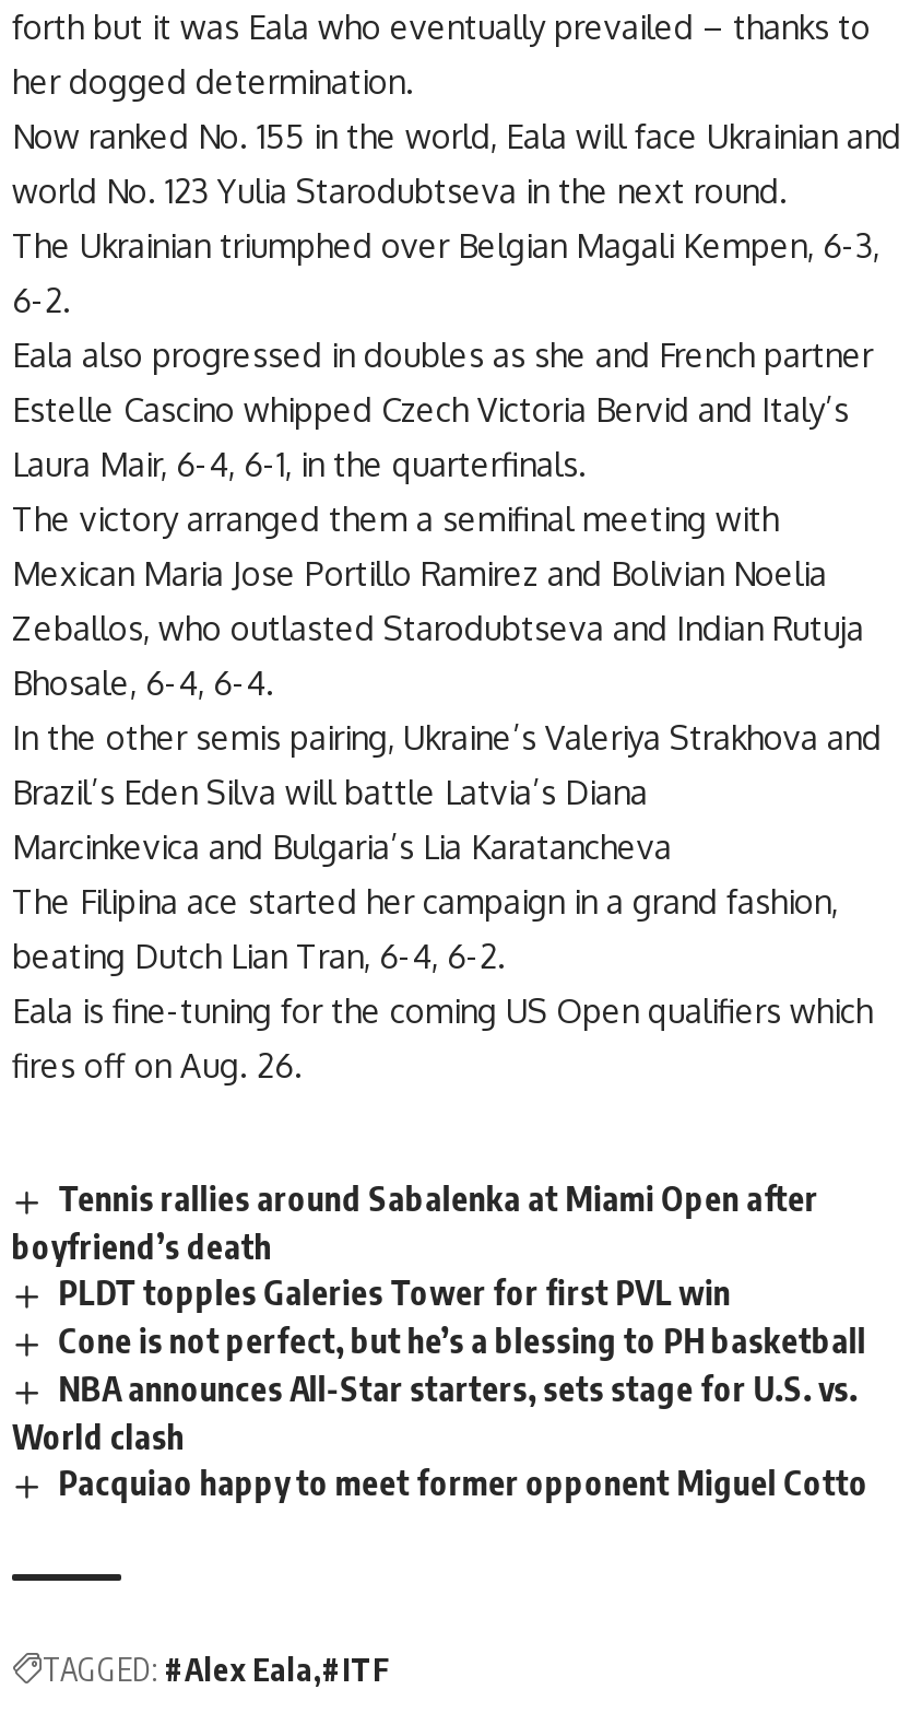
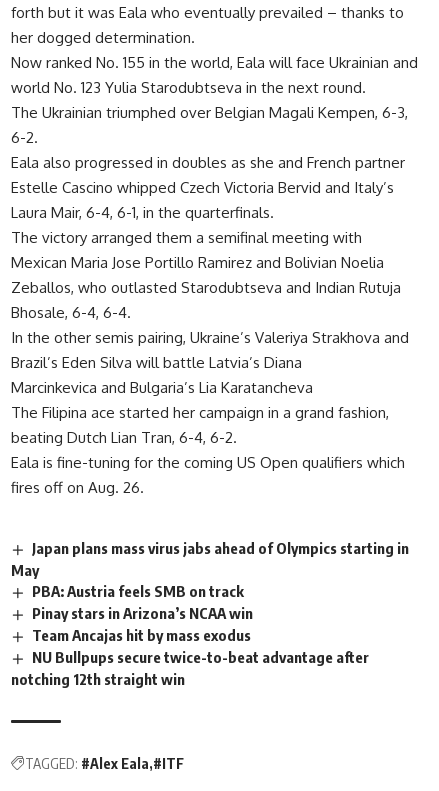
[12,1180,869,1502] Tennis rallies around Sabalenka at Miami Open after | boyfriend’s death | PLDT topples Galeries Tower for first PVL win | Cone is not perfect, but he’s a blessing to PH basketball | NBA announces All-Star starters, sets stage for U.S. vs. | World clash | Pacquiao happy to meet former opponent Miguel Cotto -> [11,539,409,688] Japan plans mass virus jabs ahead of Olympics starting in | May | PBA: Austria feels SMB on track | Pinay stars in Arizona’s NCAA win | Team Ancajas hit by mass exodus | NU Bullpups secure twice-to-beat advantage after | notching 12th straight win

